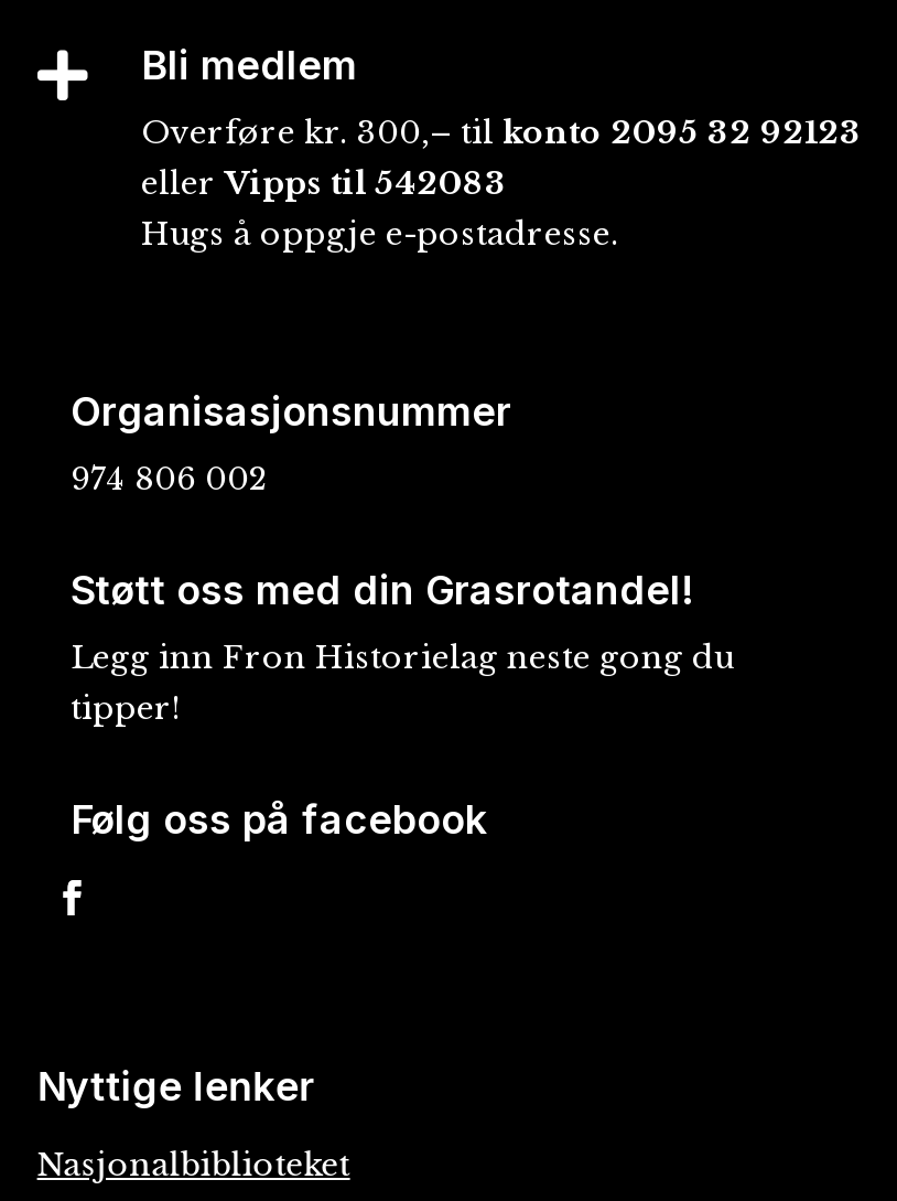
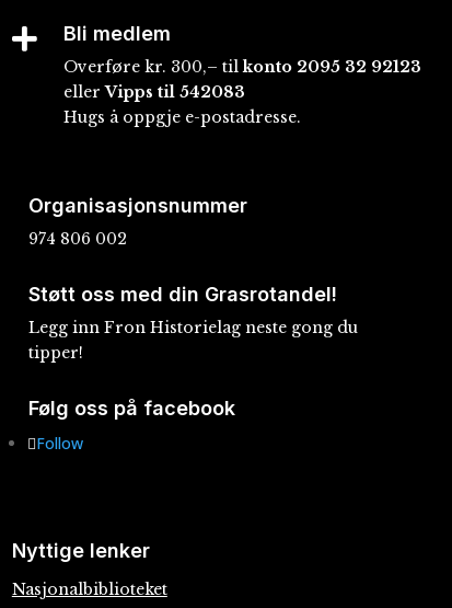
none -> [36,432,83,453] Follow

